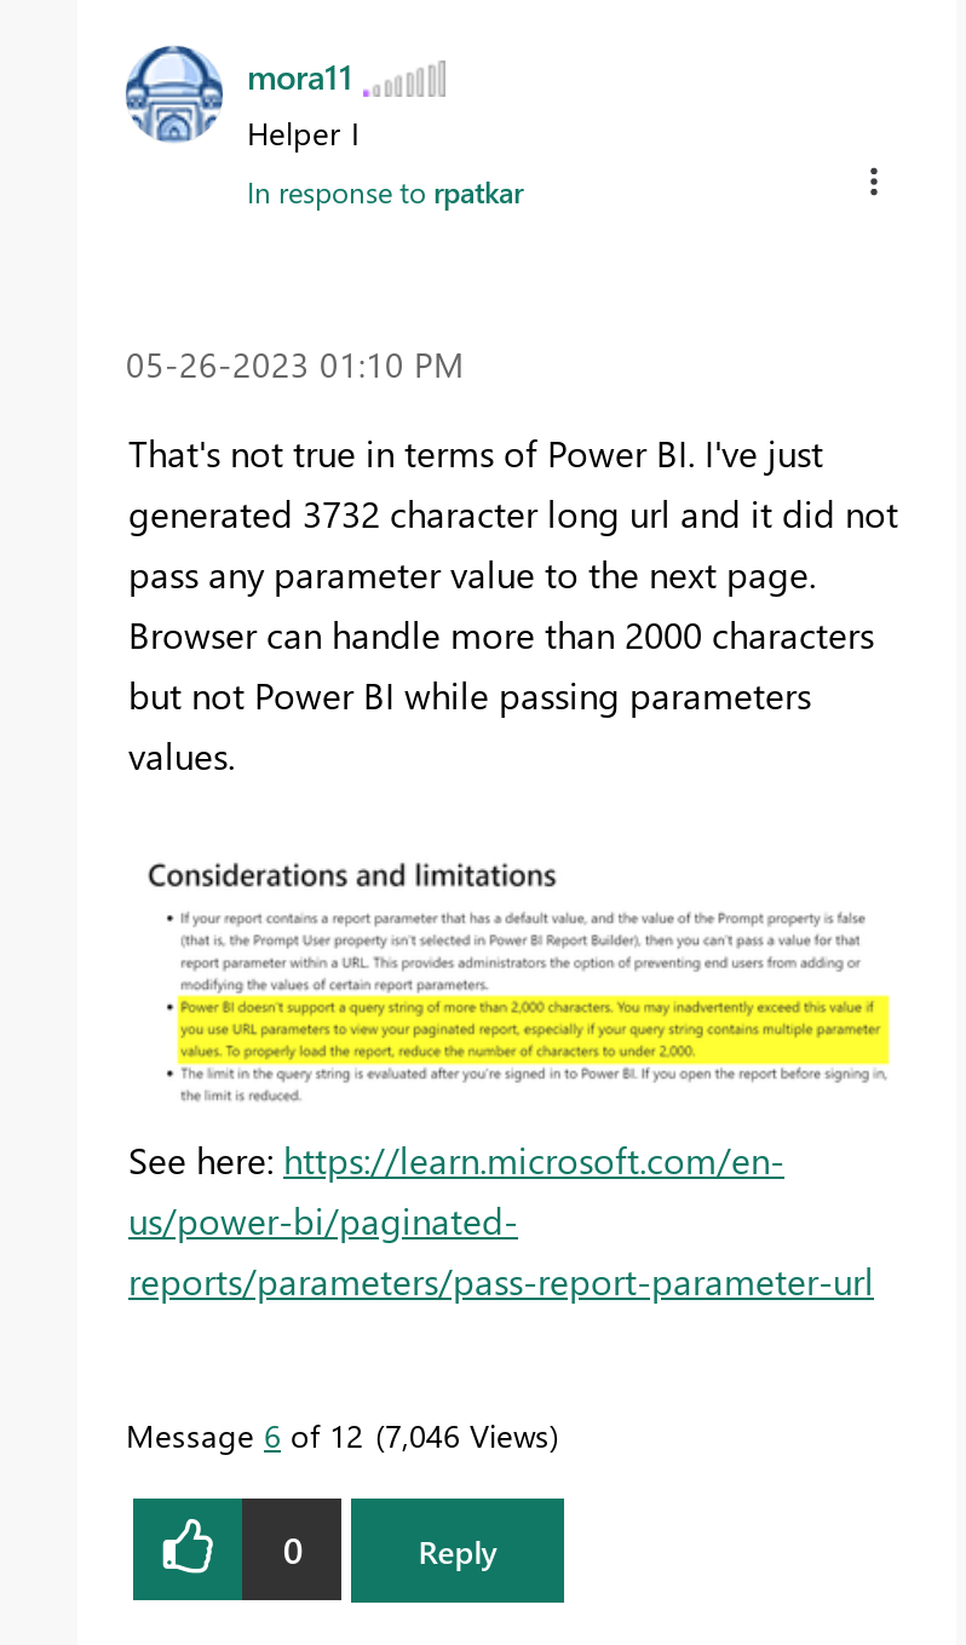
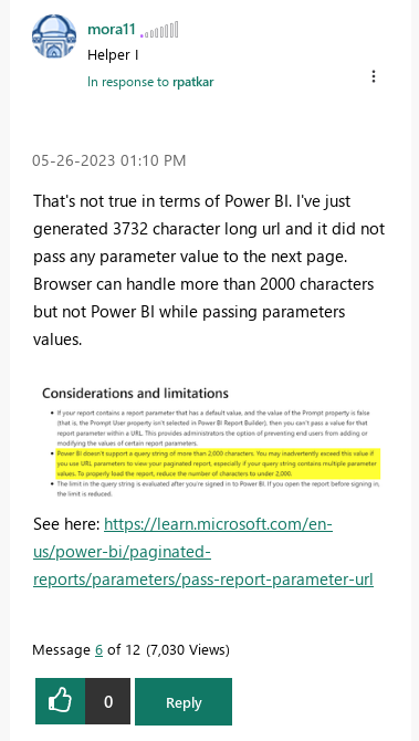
[126,1415,550,1456] Message 6 of 12 7,046 Views -> [32,640,226,658] Message 6 of 12 7,030 Views

